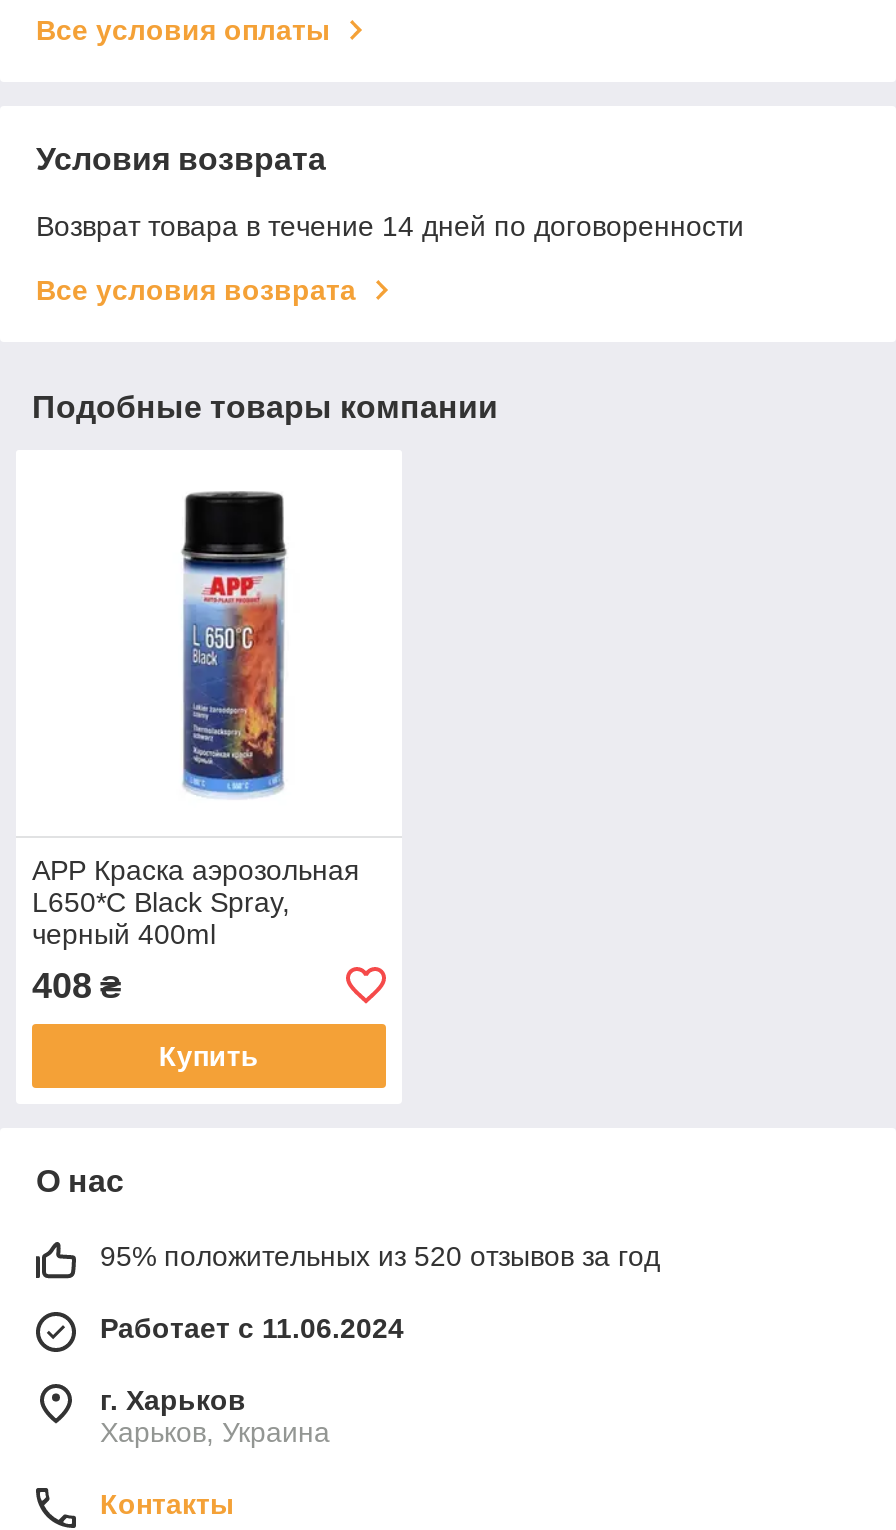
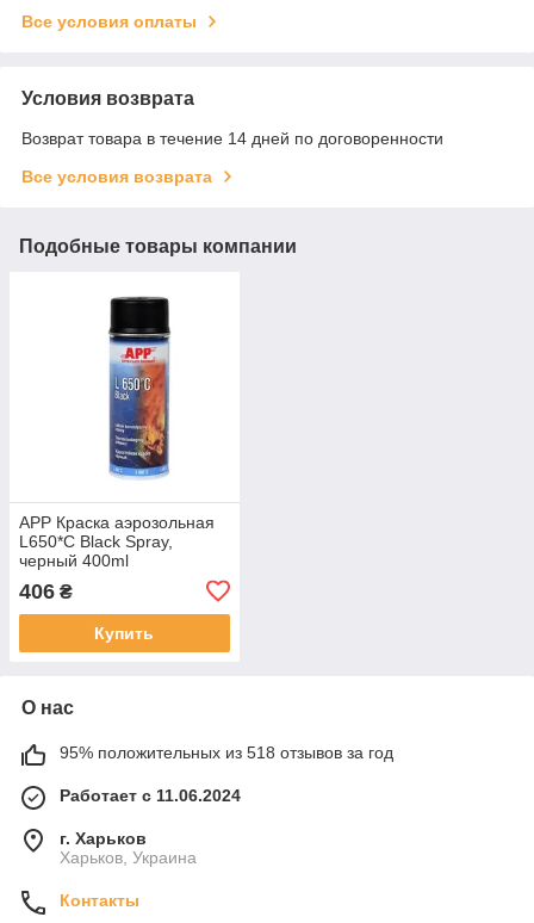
[32,966,122,1006] 408 ₴ -> [19,579,73,603] 406 ₴
[100,1240,660,1272] 95% положительных из 520 отзывов за год -> [60,743,393,762] 95% положительных из 518 отзывов за год

